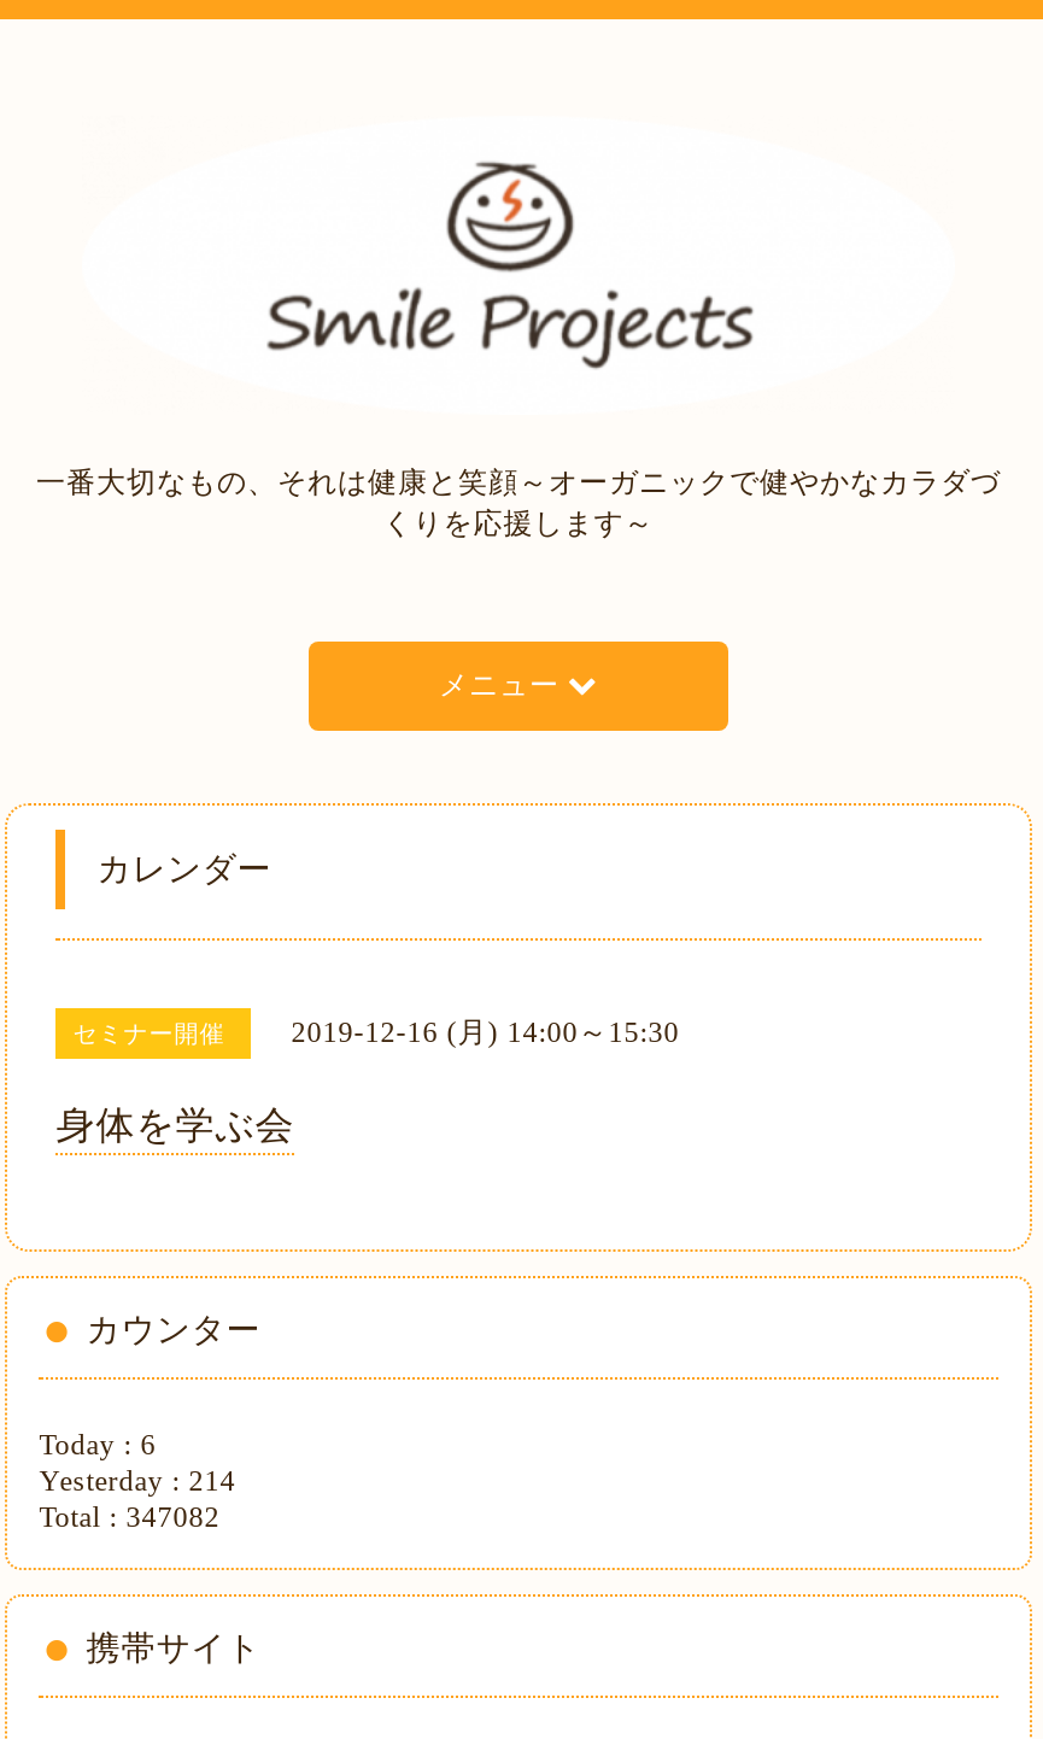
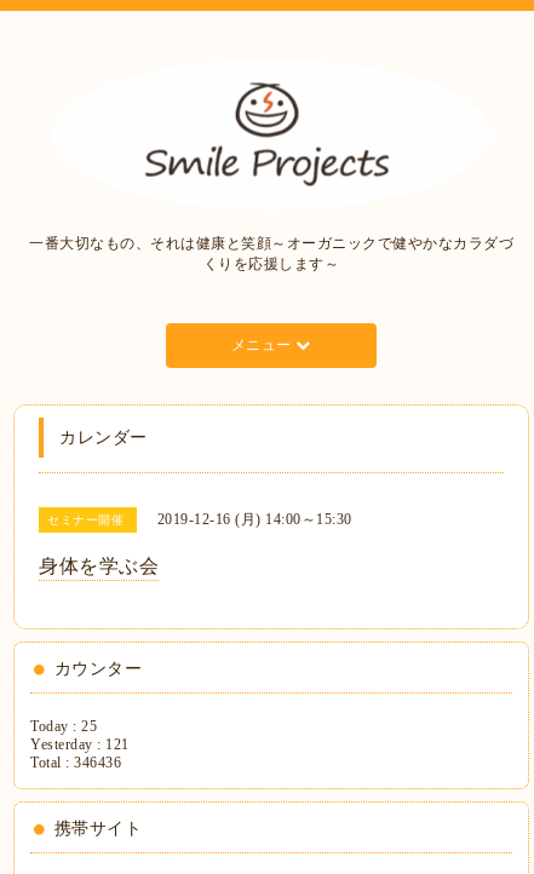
[39,1428,156,1462] Today : 6 -> [31,718,97,735] Today : 25
[39,1464,236,1498] Yesterday : 214 -> [31,736,129,753] Yesterday : 121
[39,1500,220,1534] Total : 347082 -> [31,754,121,771] Total : 346436

